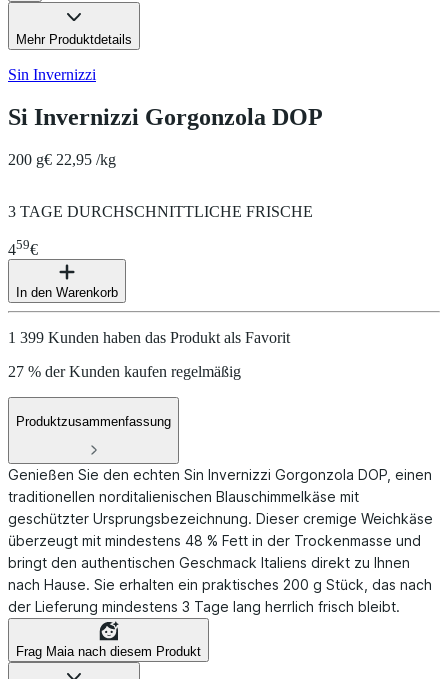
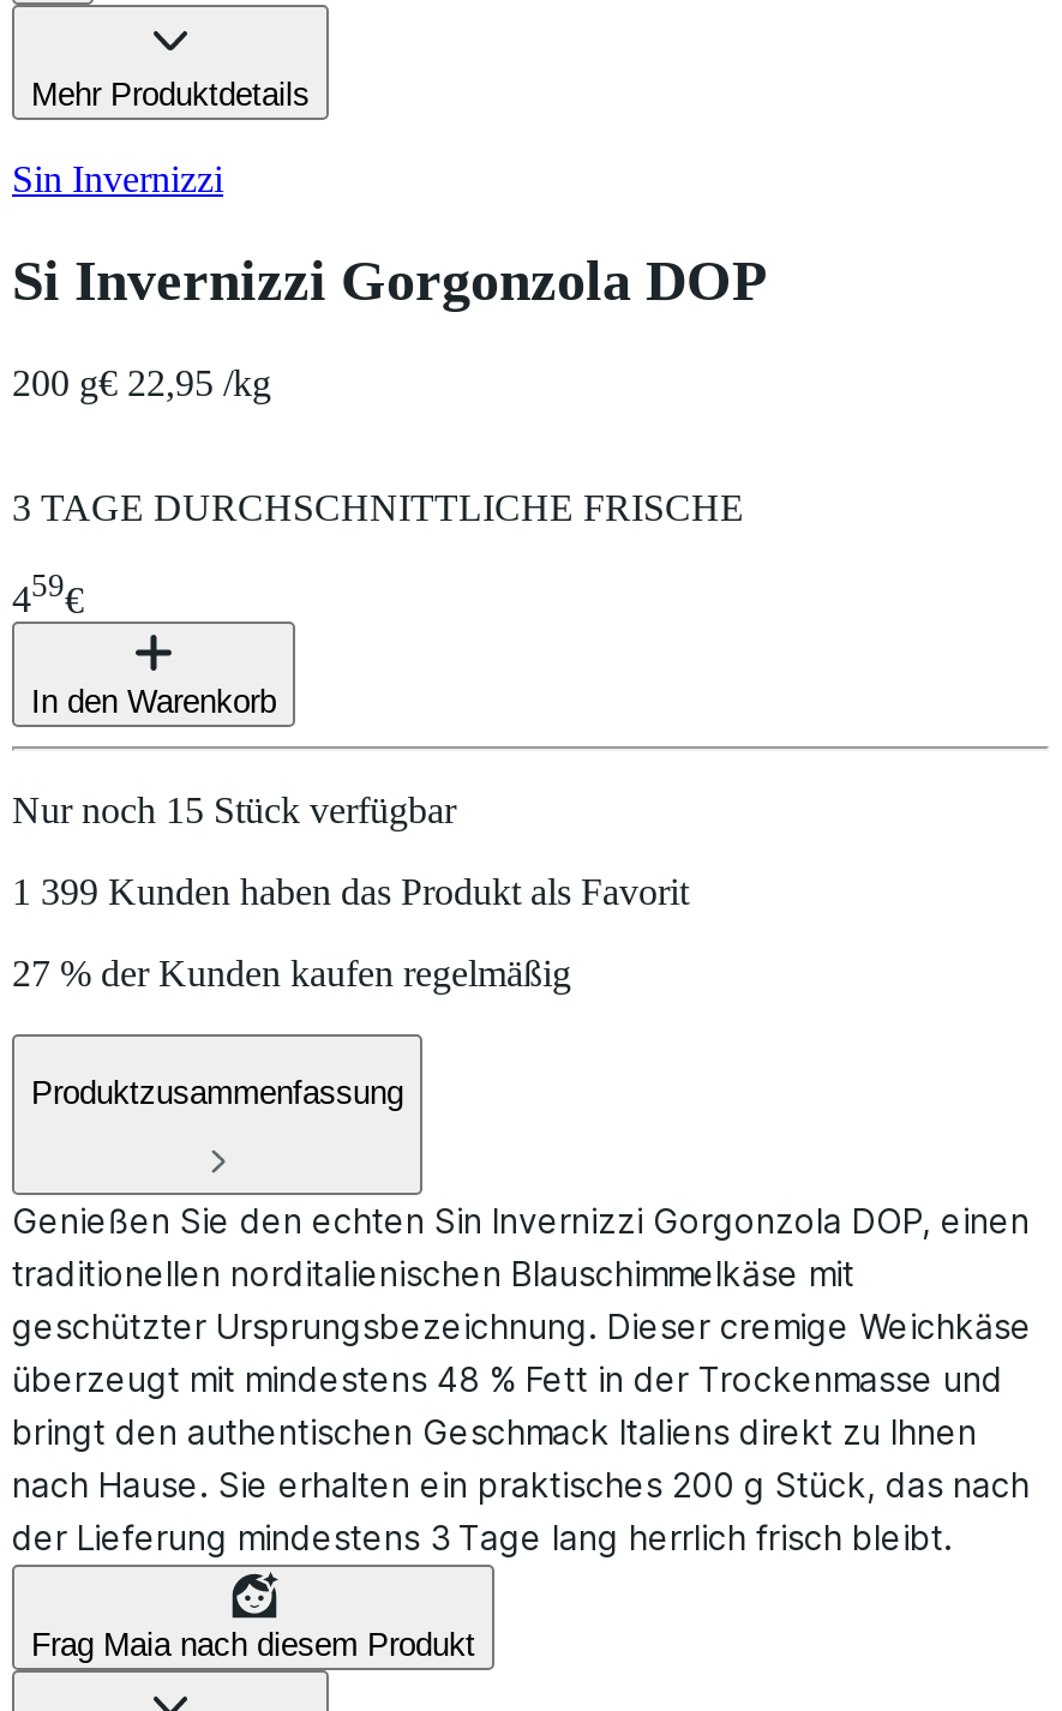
none -> [12,791,456,832] Nur noch 15 Stück verfügbar

